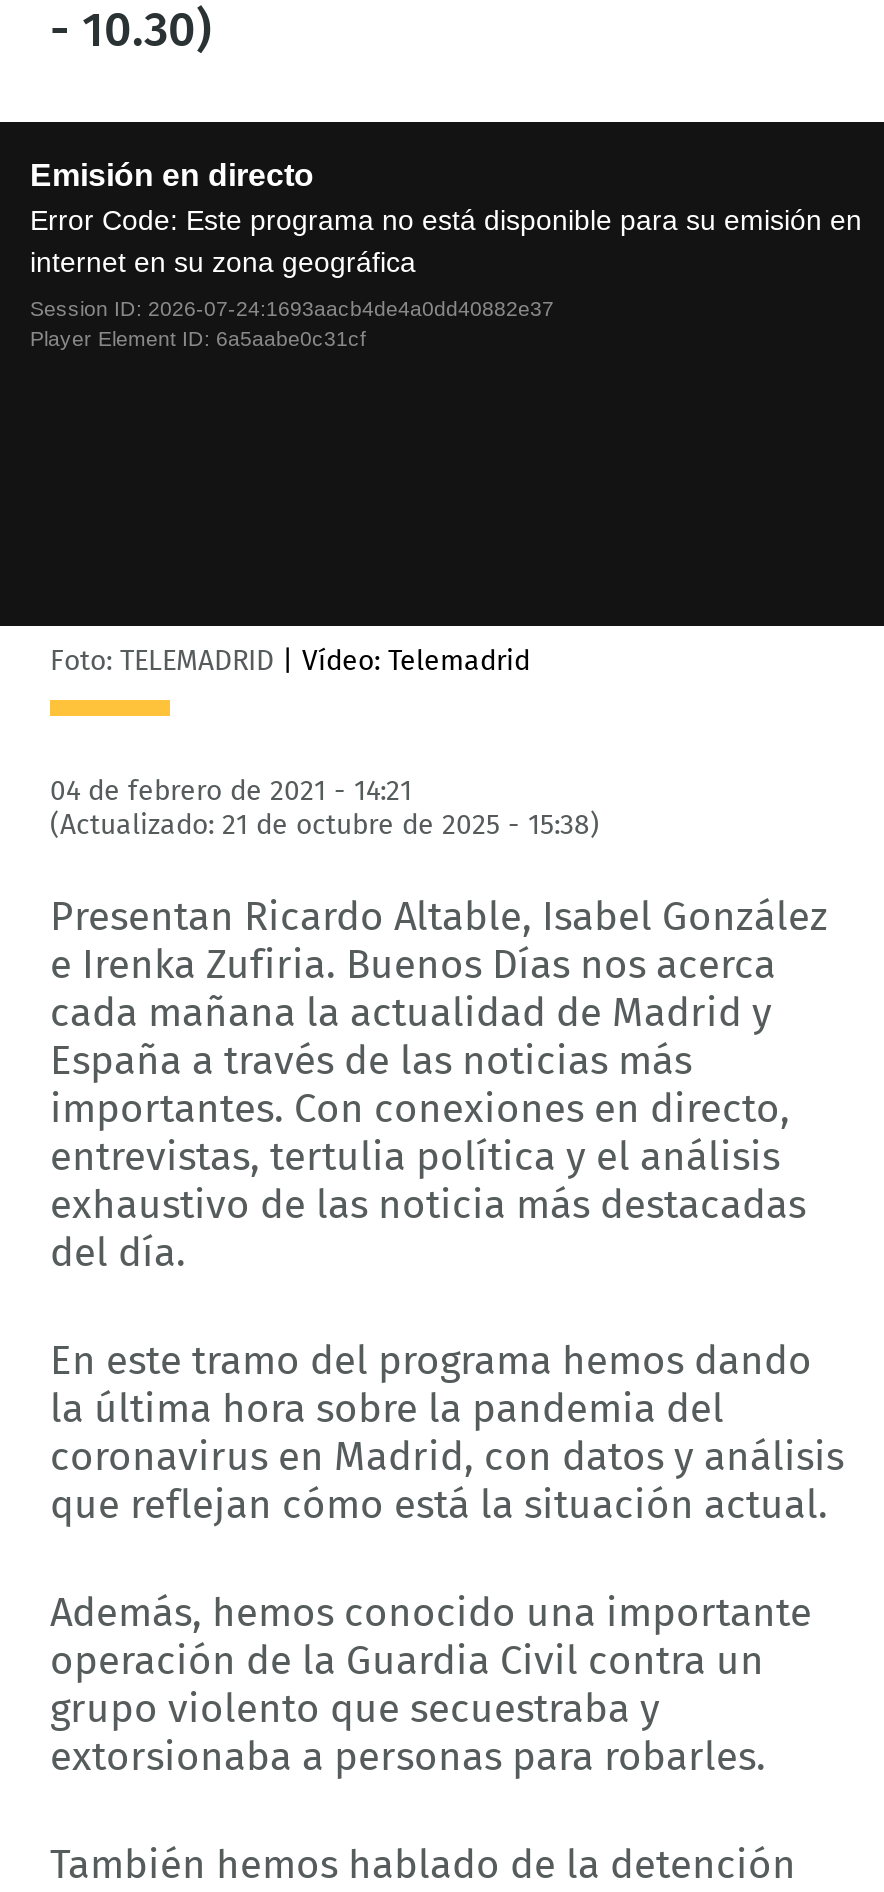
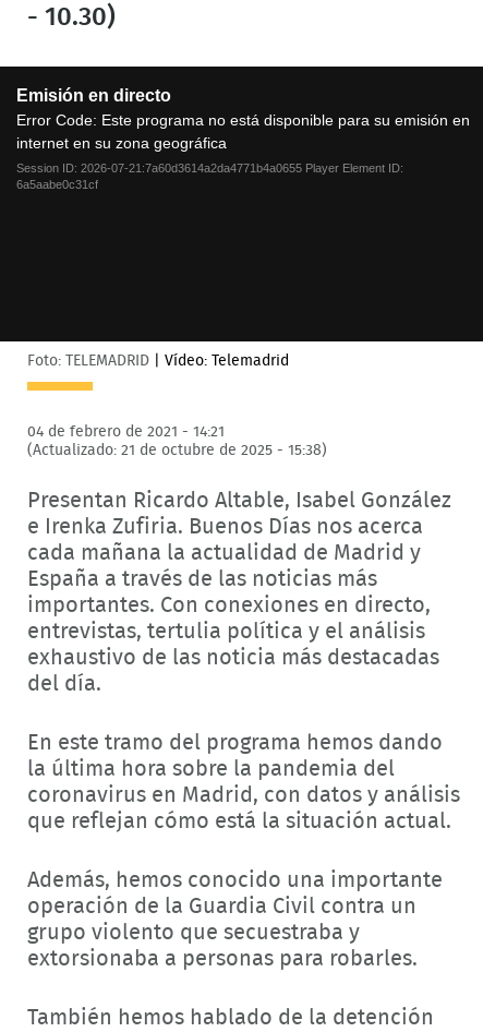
[30,296,554,350] Session ID: 2026-07-24:1693aacb4de4a0dd40882e37 | Player Element ID: 6a5aabe0c31cf -> [16,162,403,191] Session ID: 2026-07-21:7a60d3614a2da4771b4a0655 Player Element ID: | 6a5aabe0c31cf

